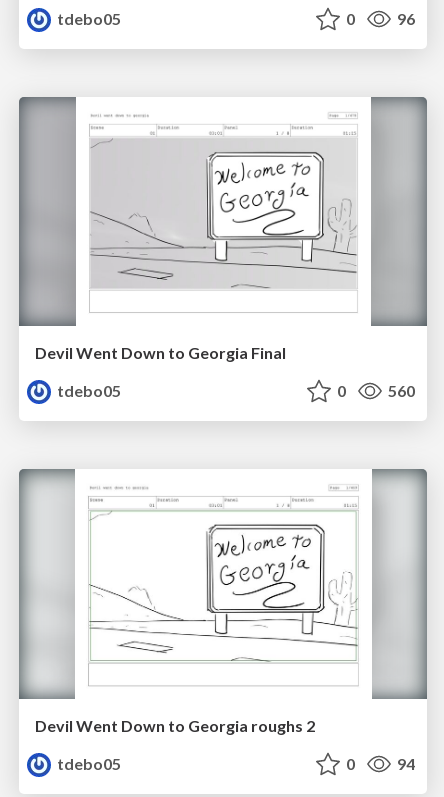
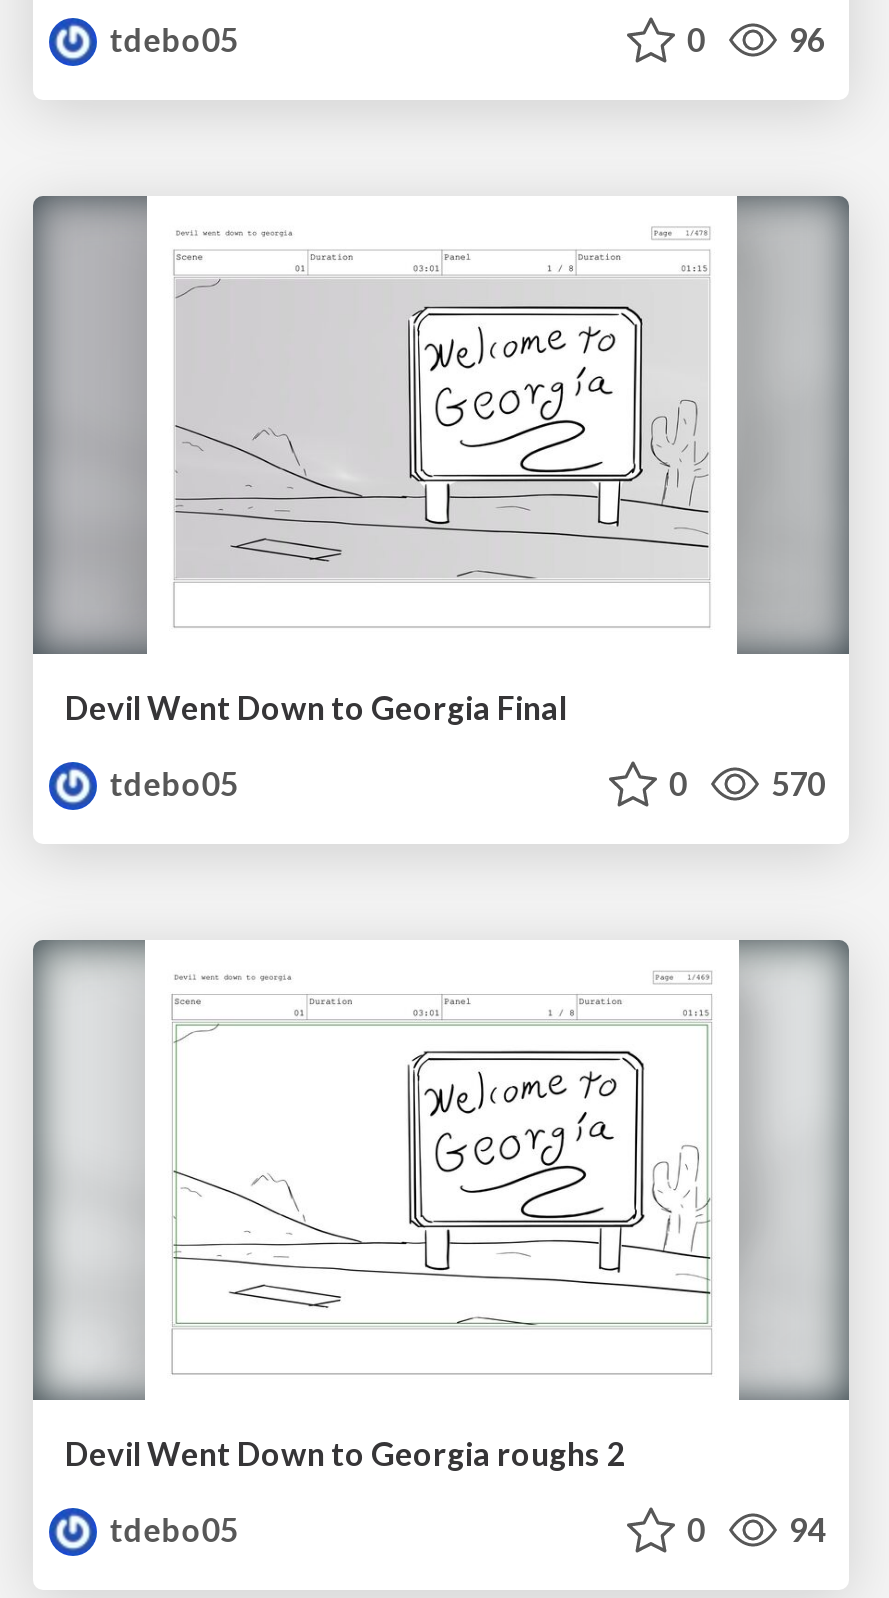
[385,381,415,400] 560 -> [765,765,825,803] 570

